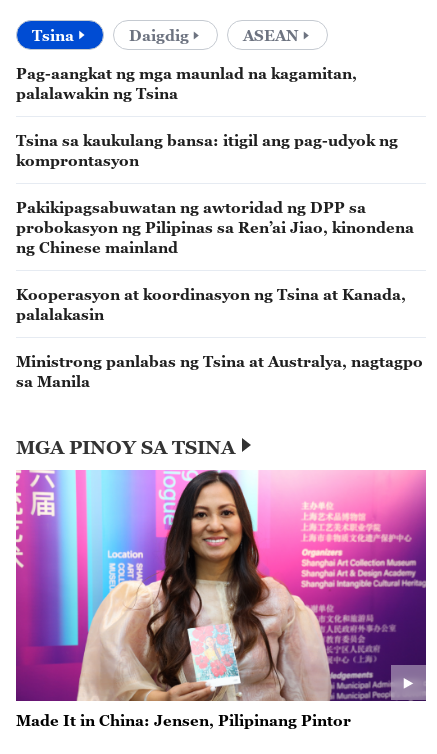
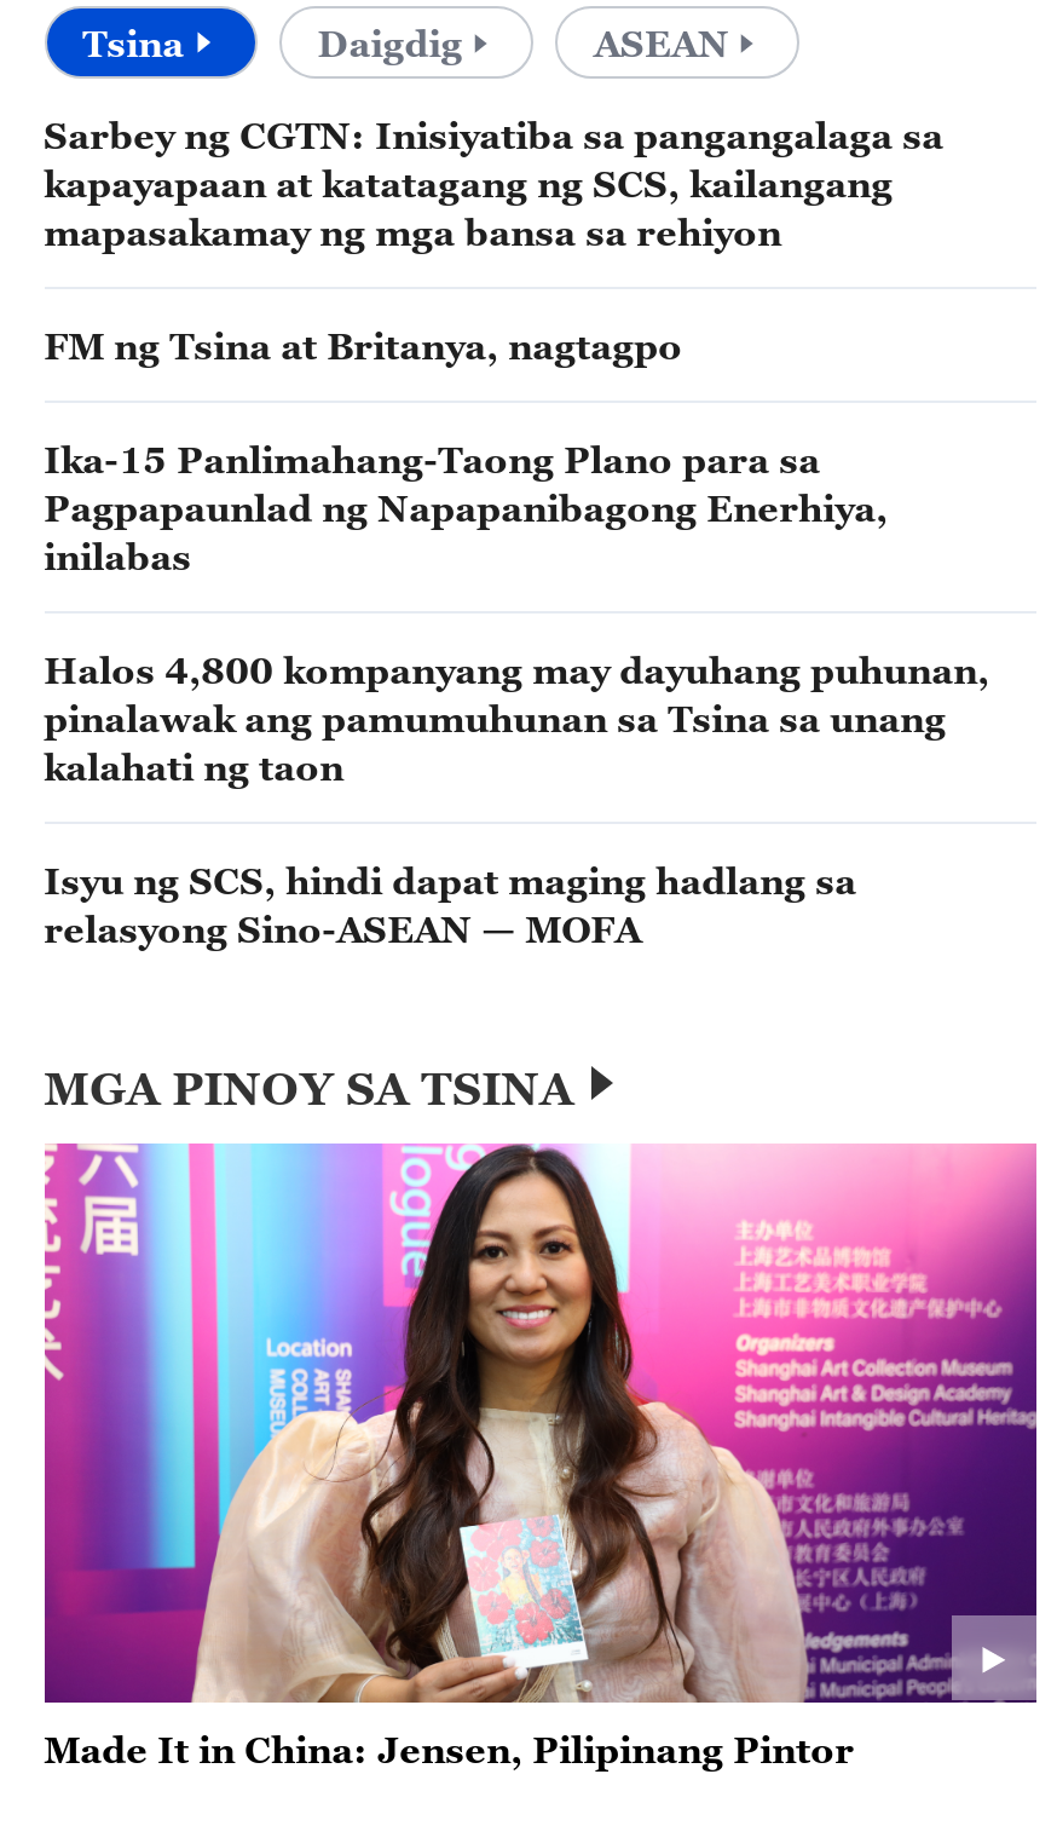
[16,64,357,102] Pag-aangkat ng mga maunlad na kagamitan, | palalawakin ng Tsina -> [44,113,944,253] Sarbey ng CGTN: Inisiyatiba sa pangangalaga sa | kapayapaan at katatagang ng SCS, kailangang | mapasakamay ng mga bansa sa rehiyon
[16,131,398,169] Tsina sa kaukulang bansa: itigil ang pag-udyok ng | komprontasyon -> [44,323,683,367] FM ng Tsina at Britanya, nagtagpo
[16,198,414,256] Pakikipagsabuwatan ng awtoridad ng DPP sa | probokasyon ng Pilipinas sa Ren’ai Jiao, kinondena | ng Chinese mainland -> [44,437,888,578] Ika-15 Panlimahang-Taong Plano para sa | Pagpapaunlad ng Napapanibagong Enerhiya, | inilabas
[16,285,406,323] Kooperasyon at koordinasyon ng Tsina at Kanada, | palalakasin -> [44,648,990,789] Halos 4,800 kompanyang may dayuhang puhunan, | pinalawak ang pamumuhunan sa Tsina sa unang | kalahati ng taon
[16,352,423,390] Ministrong panlabas ng Tsina at Australya, nagtagpo | sa Manila -> [44,859,857,951] Isyu ng SCS, hindi dapat maging hadlang sa | relasyong Sino-ASEAN — MOFA

